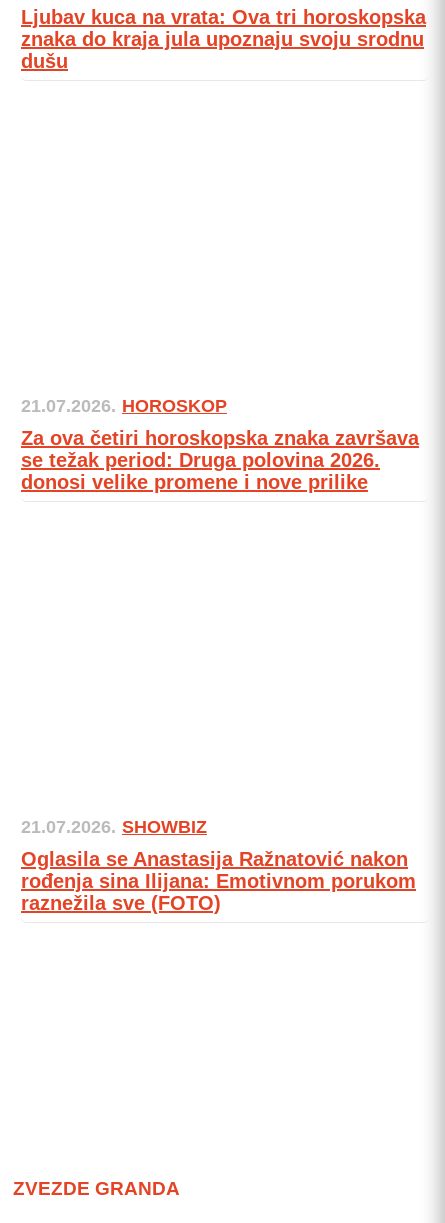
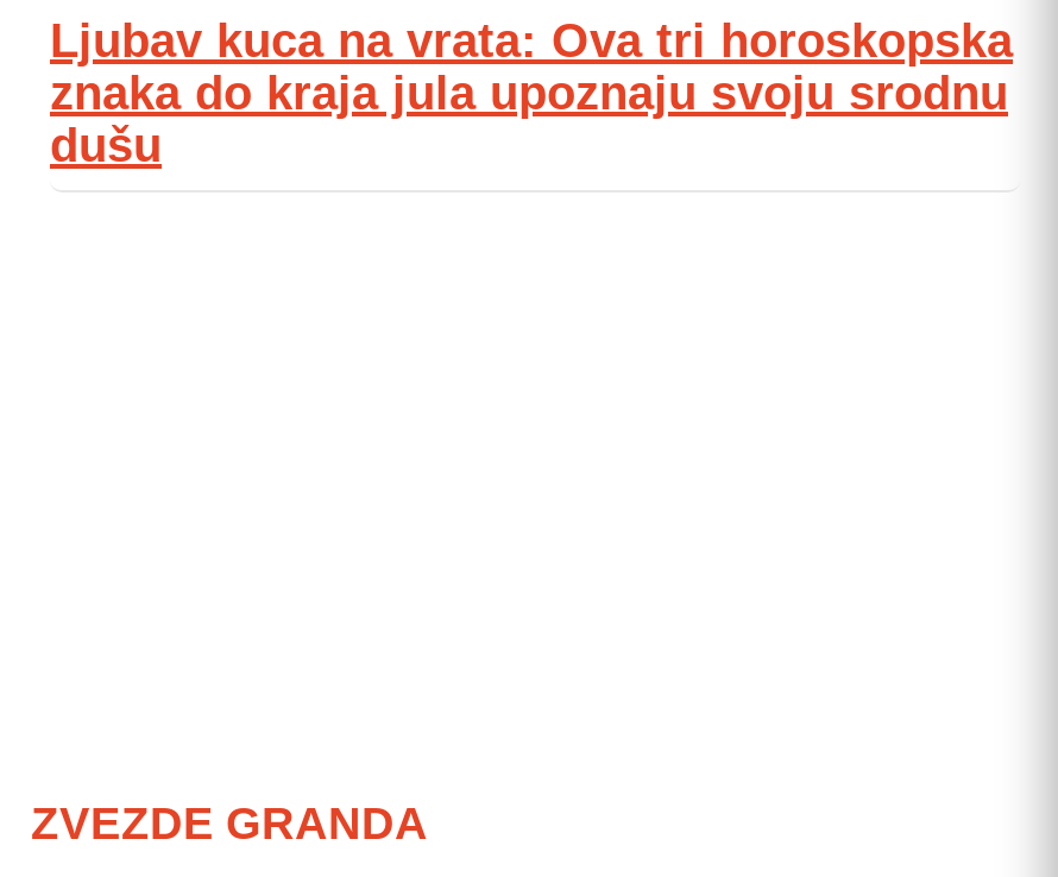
[21,396,419,493] 21.07.2026. HOROSKOP | Za ova četiri horoskopska znaka završava | se težak period: Druga polovina 2026. | donosi velike promene i nove prilike -> none
[21,817,416,914] 21.07.2026. SHOWBIZ | Oglasila se Anastasija Ražnatović nakon | rođenja sina Ilijana: Emotivnom porukom | raznežila sve (FOTO) -> none

